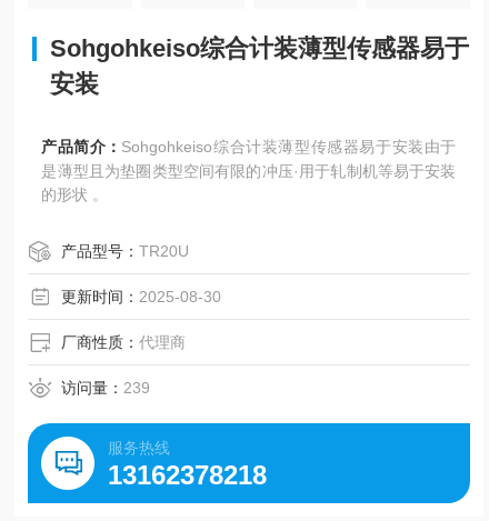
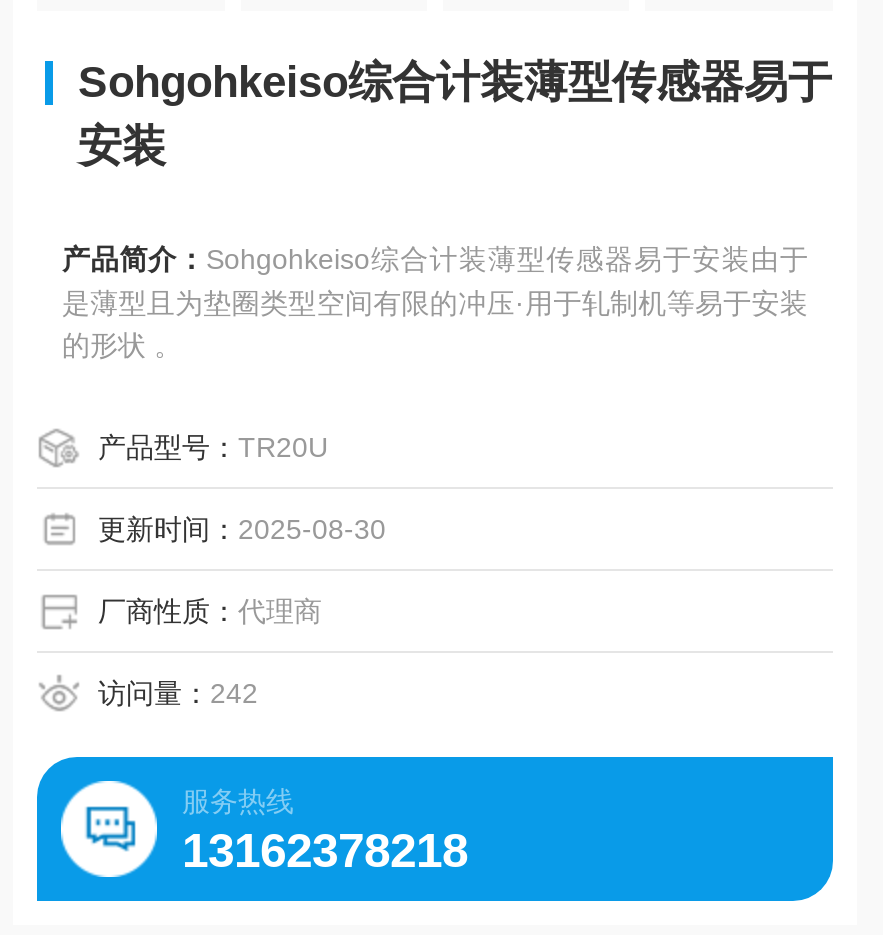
[62,379,150,397] 访问量：239 -> [98,677,258,709] 访问量：242

